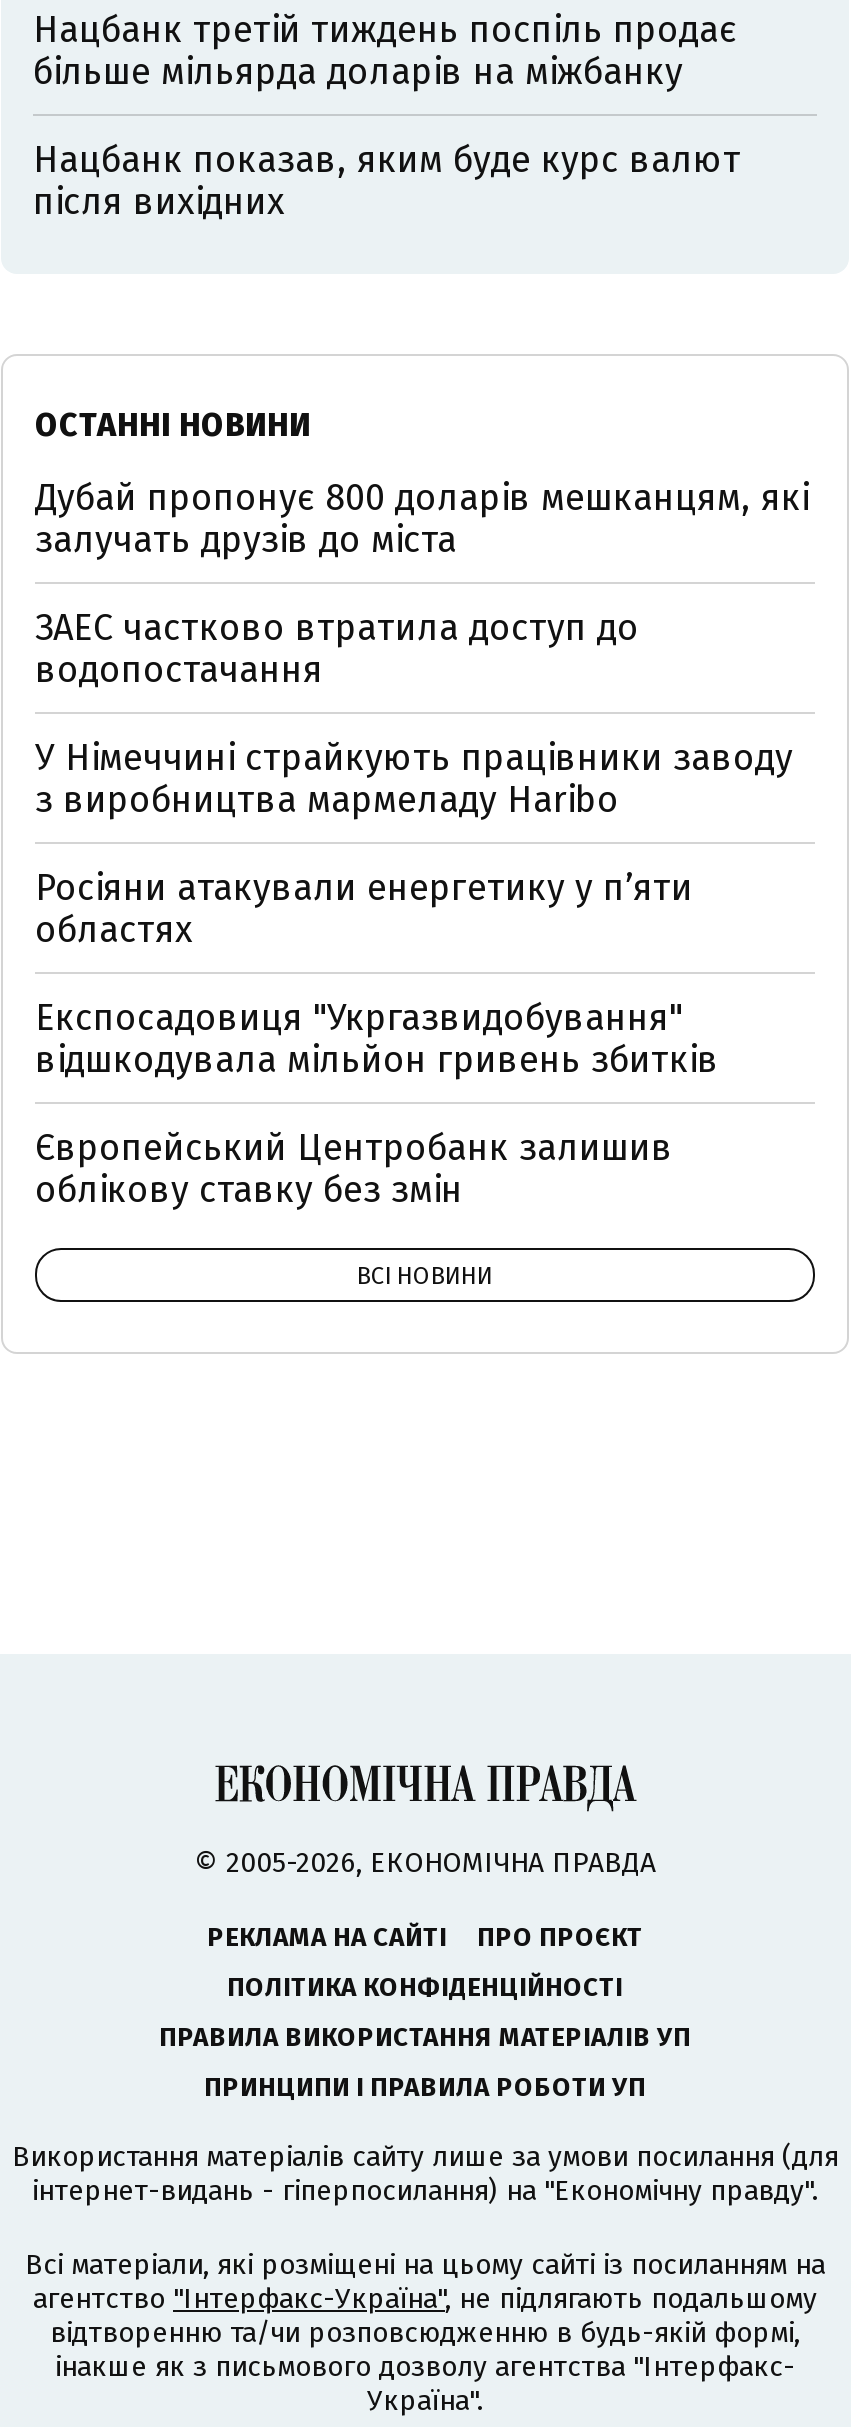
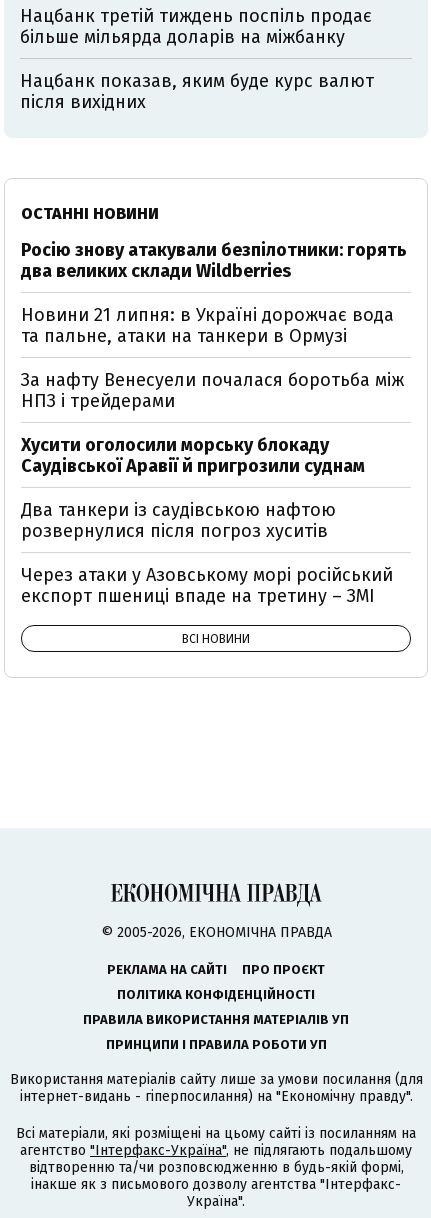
[35,477,809,563] Дубай пропонує 800 доларів мешканцям, які | залучать друзів до міста -> [21,239,407,282] Росію знову атакували безпілотники: горять | два великих склади Wildberries
[35,607,639,693] ЗАЕС частково втратила доступ до | водопостачання -> [21,304,394,347] Новини 21 липня: в Україні дорожчає вода | та пальне, атаки на танкери в Ормузі
[35,737,793,823] У Німеччині страйкують працівники заводу | з виробництва мармеладу Haribo -> [21,369,404,412] За нафту Венесуели почалася боротьба між | НПЗ і трейдерами
[35,867,693,953] Росіяни атакували енергетику у пʼяти | областях -> [21,434,365,477] Хусити оголосили морську блокаду | Саудівської Аравії й пригрозили суднам
[35,997,719,1083] Експосадовиця "Укргазвидобування" | відшкодувала мільйон гривень збитків -> [21,499,336,542] Два танкери із саудівською нафтою | розвернулися після погроз хуситів
[35,1127,673,1213] Європейський Центробанк залишив | облікову ставку без змін -> [21,564,393,607] Через атаки у Азовському морі російський | експорт пшениці впаде на третину – ЗМІ

